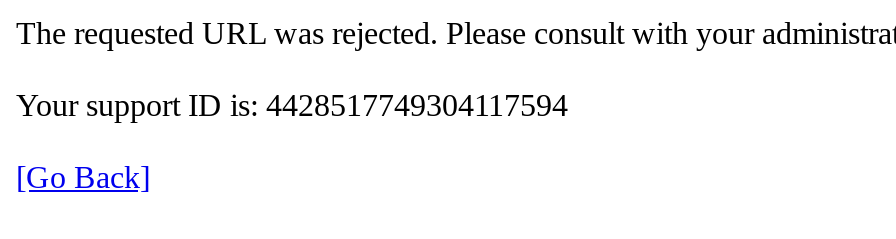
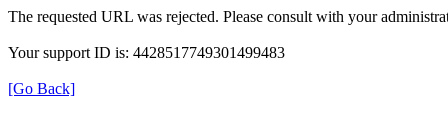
[16,88,568,122] Your support ID is: 4428517749304117594 -> [8,44,285,61] Your support ID is: 4428517749301499483

